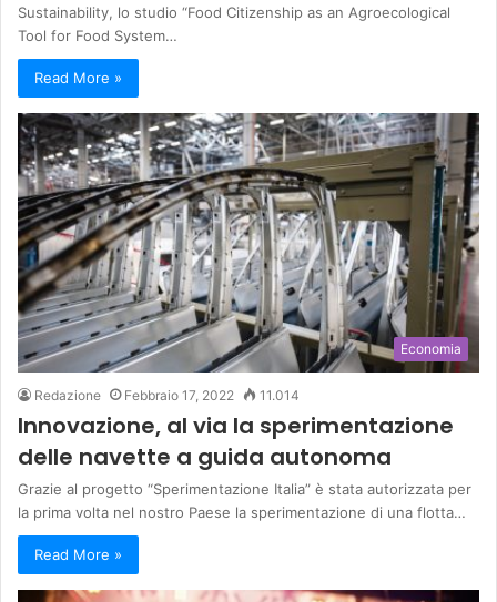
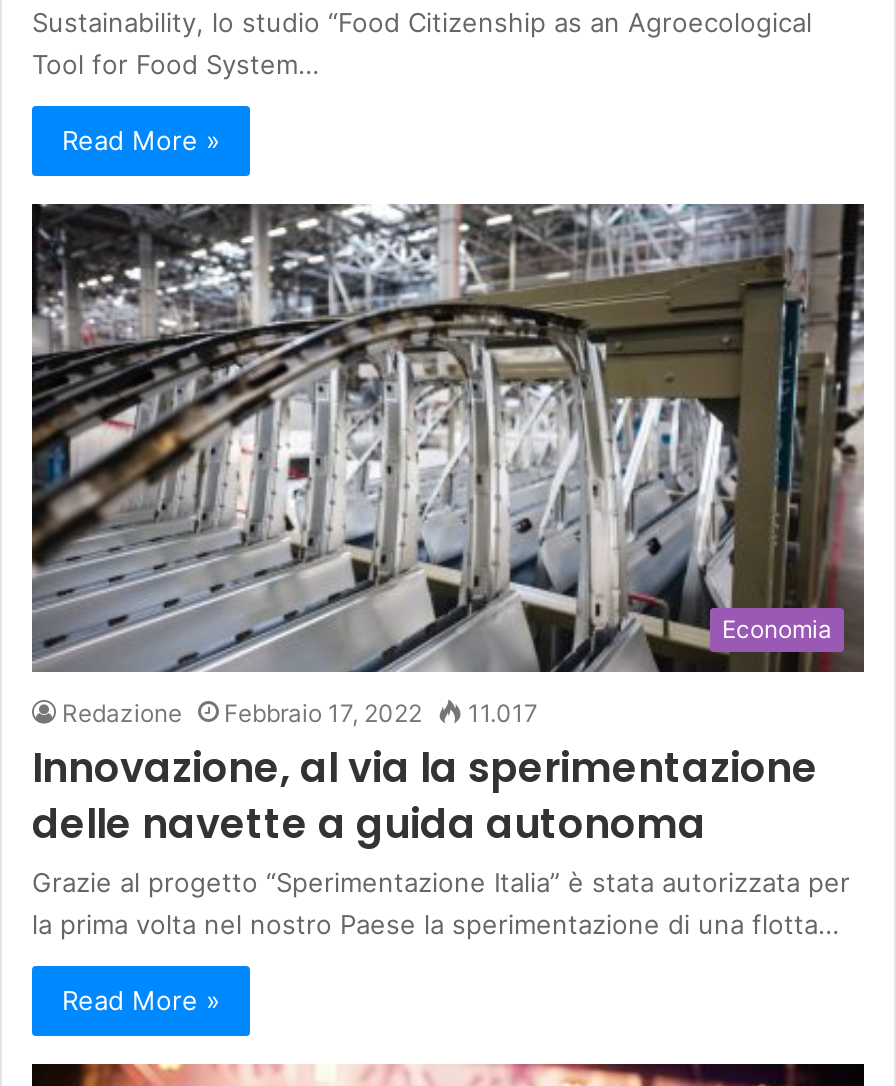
[34,387,300,404] Redazione Febbraio 17, 2022 11.014 -> [62,698,538,728] Redazione Febbraio 17, 2022 11.017

